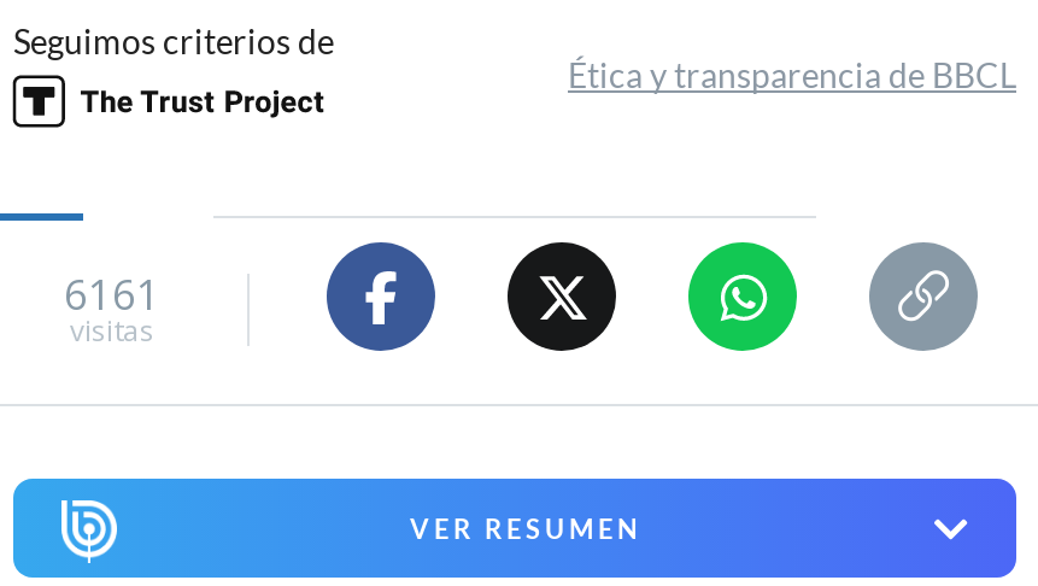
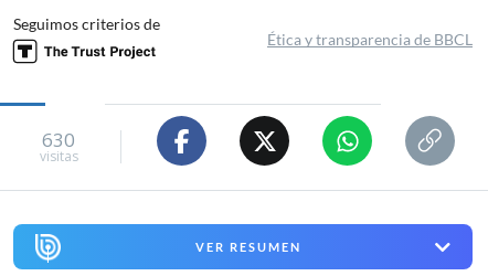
[64,266,160,322] 6161 -> [42,127,75,152] 630

